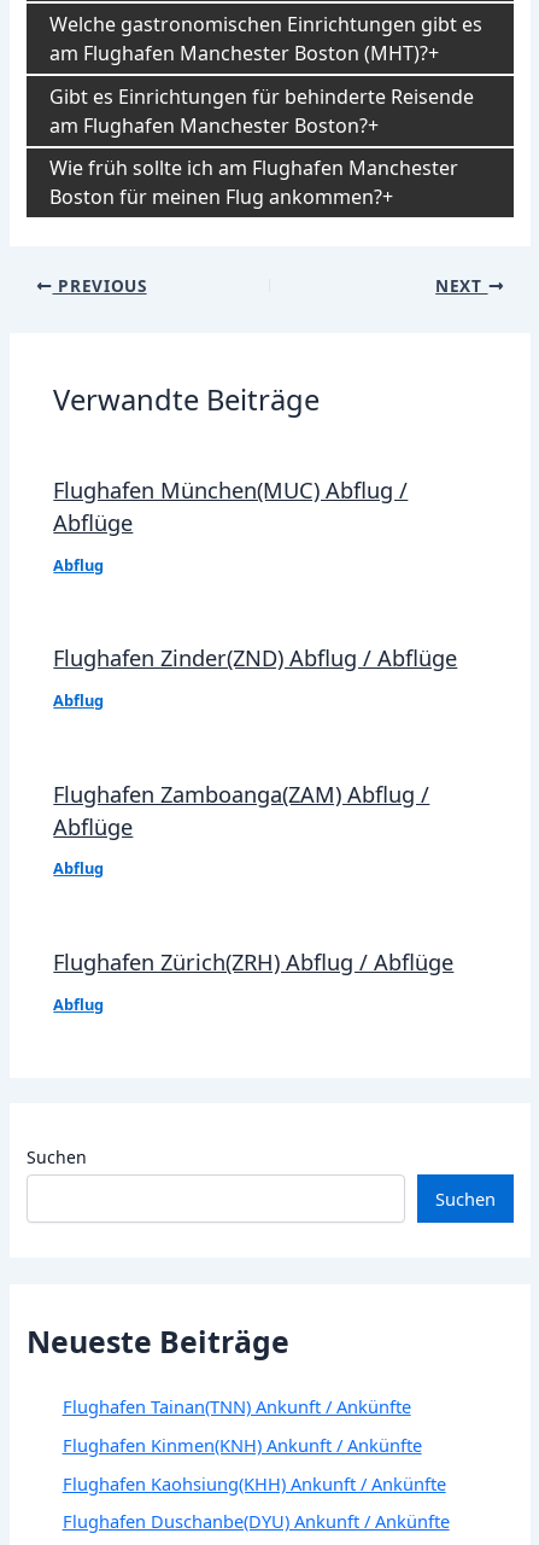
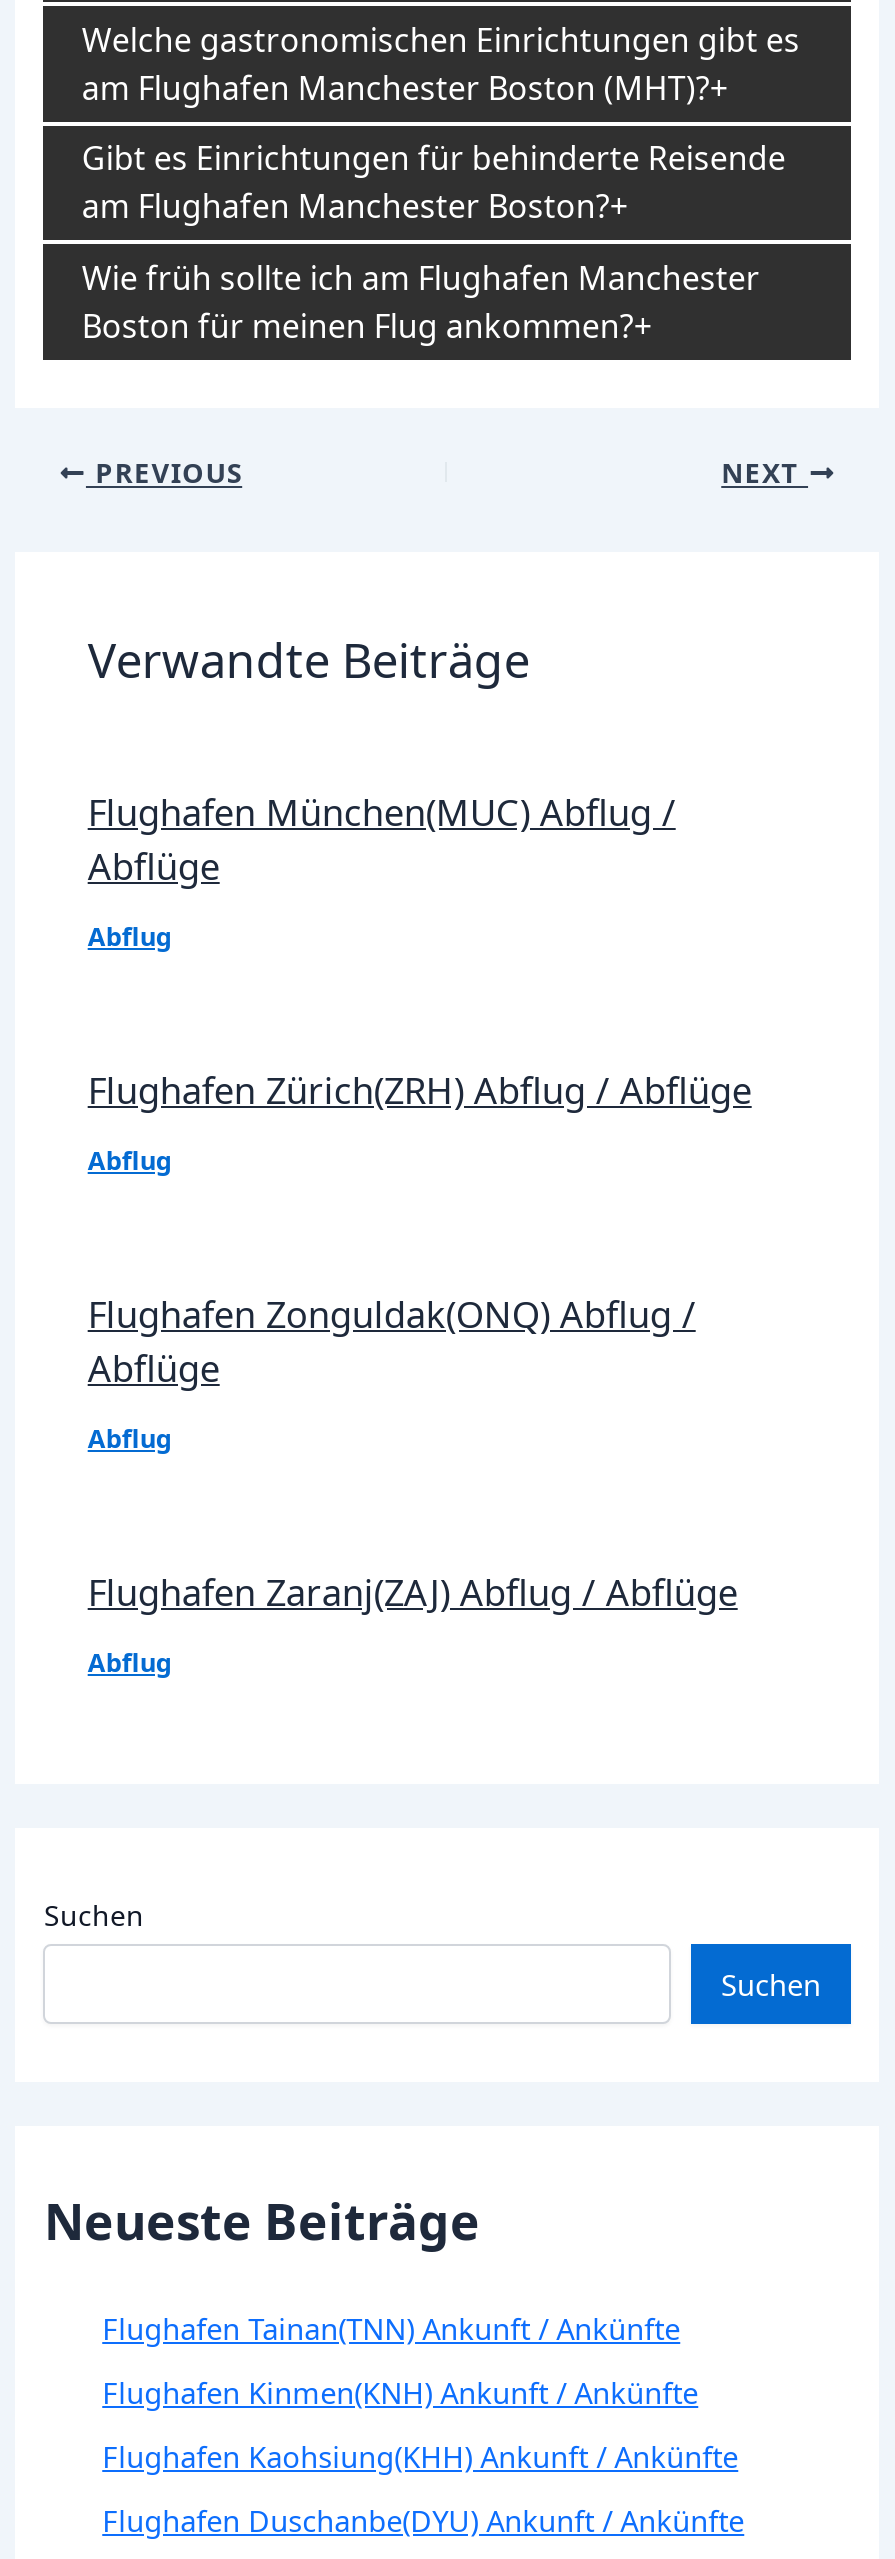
[53,644,457,673] Flughafen Zinder(ZND) Abflug / Abflüge -> none
[53,779,430,808] Flughafen Zamboanga(ZAM) Abflug / -> [88,1290,696,1338] Flughafen Zonguldak(ONQ) Abflug /
none -> [88,1568,738,1616] Flughafen Zaranj(ZAJ) Abflug / Abflüge
moved [53,947,454,976] -> [88,1066,752,1114]: Flughafen Zürich(ZRH) Abflug / Abflüge

